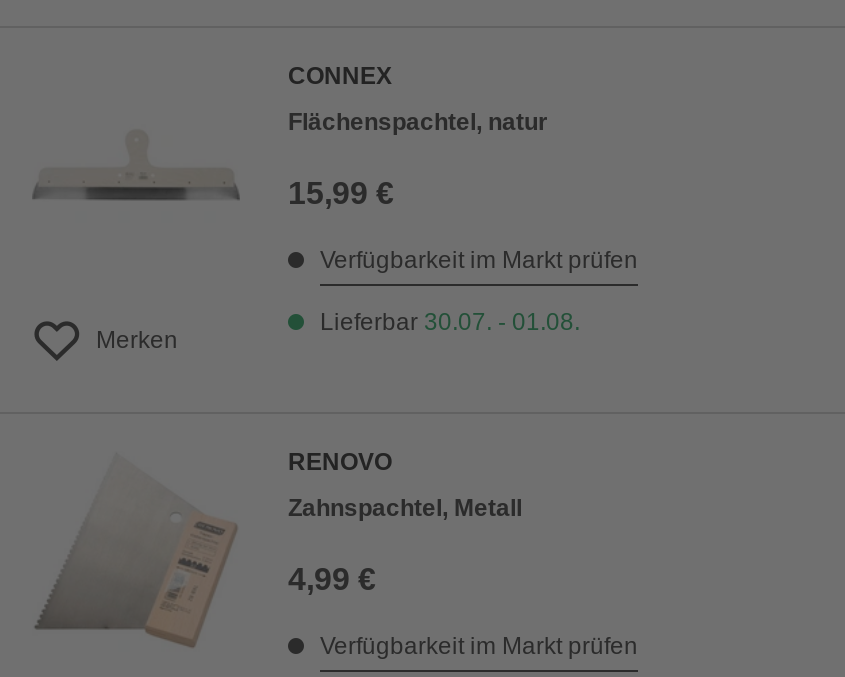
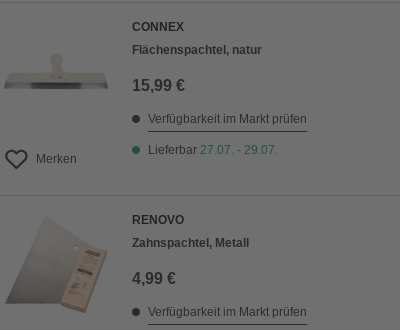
[320,308,580,336] Lieferbar 30.07. - 01.08. -> [148,143,278,157] Lieferbar 27.07. - 29.07.

